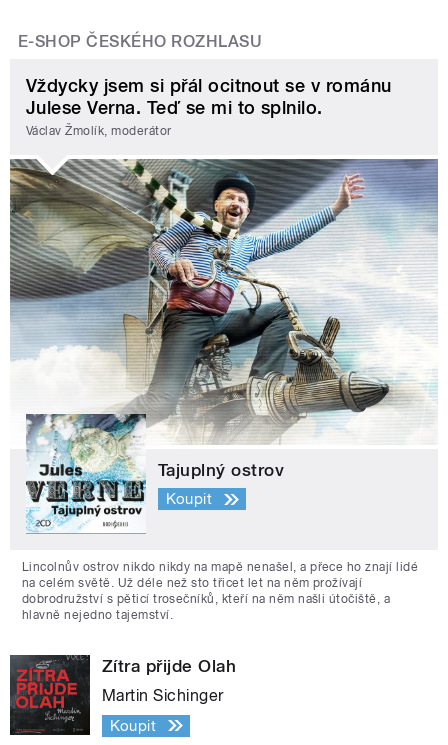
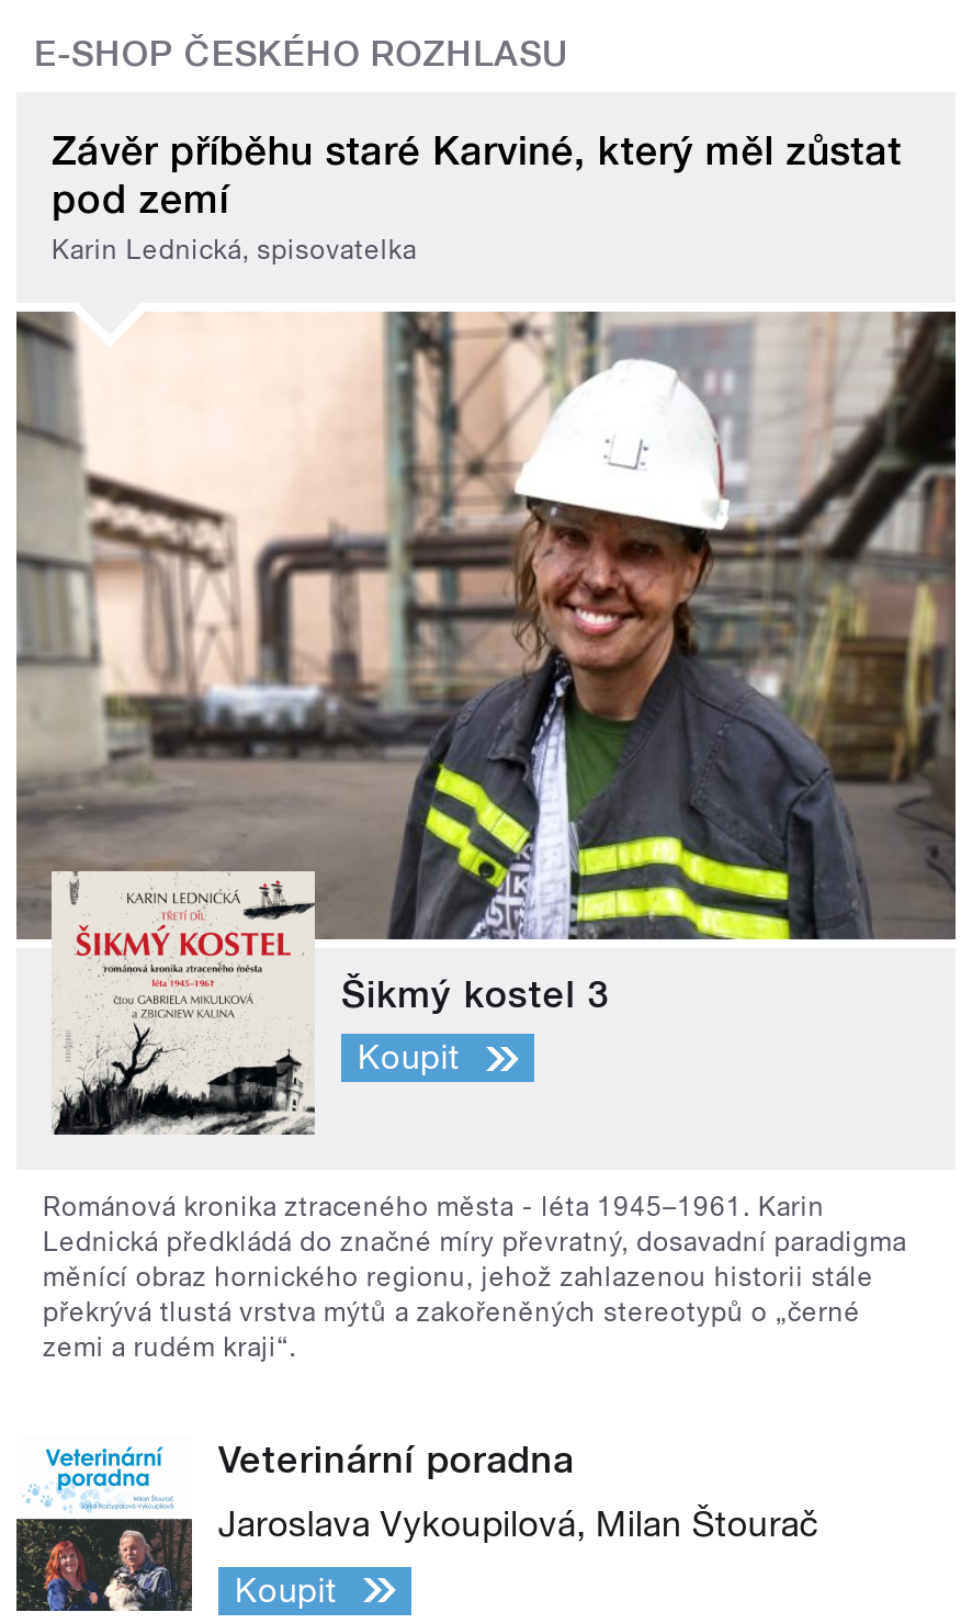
[26,75,392,138] Vždycky jsem si přál ocitnout se v románu | Julese Verna. Teď se mi to splnilo. | Václav Žmolík, moderátor -> [52,127,902,266] Závěr příběhu staré Karviné, který měl zůstat | pod zemí | Karin Lednická, spisovatelka
[10,158,439,534] [image] | Tajuplný ostrov -> [14,309,958,1137] [image] | Šikmý kostel 3
[22,560,418,622] Lincolnův ostrov nikdo nikdy na mapě nenašel, a přece ho znají lidé | na celém světě. Už déle než sto třicet let na něm prožívají | dobrodružství s pěticí trosečníků, kteří na něm našli útočiště, a | hlavně nejedno tajemství. -> [43,1192,907,1363] Románová kronika ztraceného města - léta 1945–1961. Karin | Lednická předkládá do značné míry převratný, dosavadní paradigma | měnící obraz hornického regionu, jehož zahlazenou historii stále | překrývá tlustá vrstva mýtů a zakořeněných stereotypů o „černé | zemi a rudém kraji“.
[9,654,236,736] [image] | Zítra přijde Olah -> [16,1435,574,1613] [image] | Veterinární poradna
[102,686,224,705] Martin Sichinger -> [218,1503,820,1545] Jaroslava Vykoupilová, Milan Štourač

